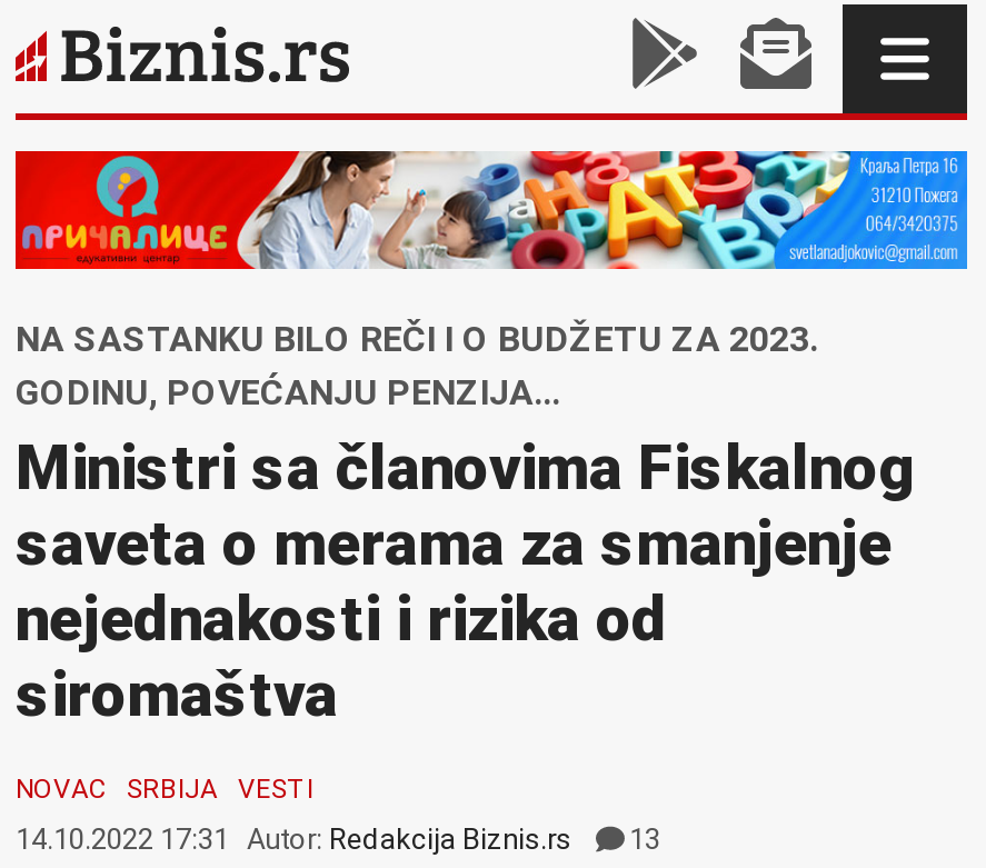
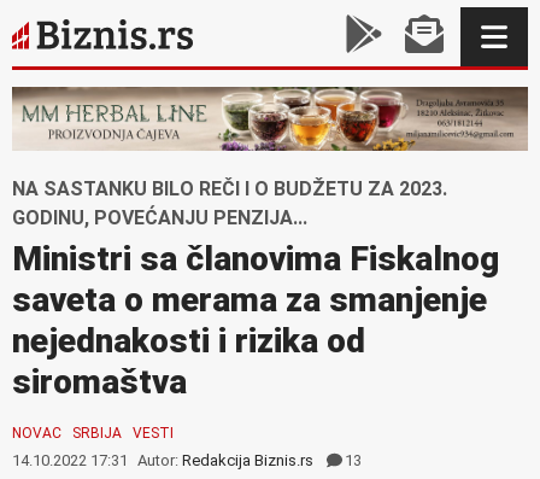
[13,149,969,271] [image] -> [11,86,529,152] [image]

